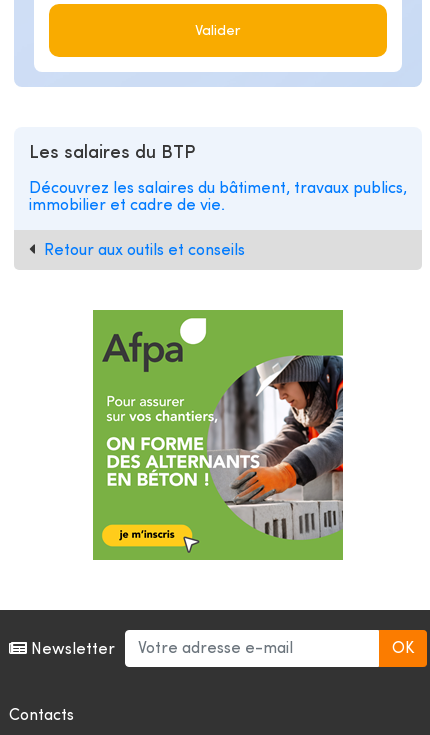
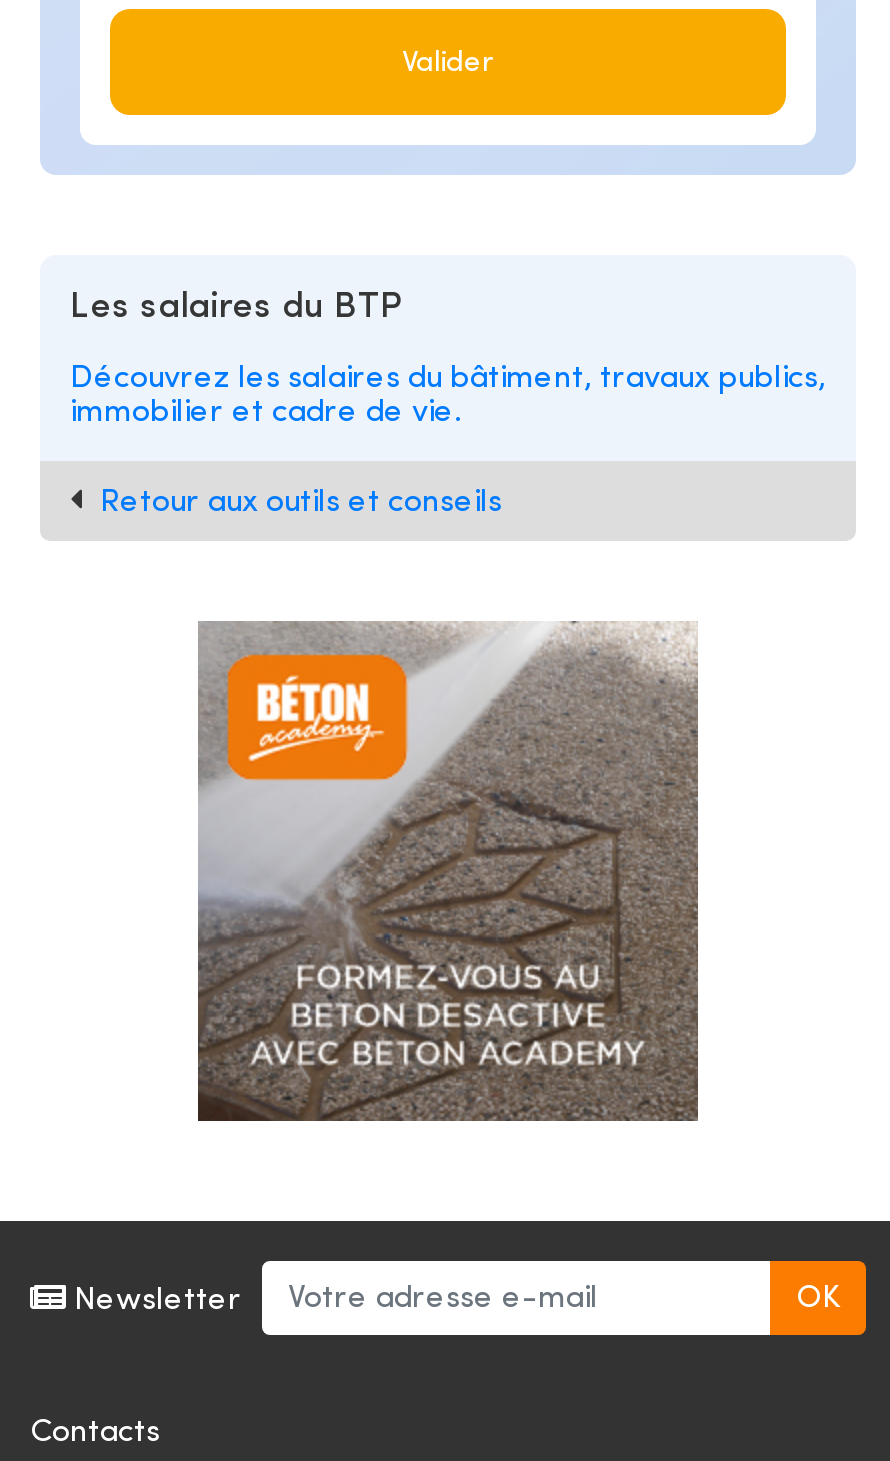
[92,309,344,561] [image] -> [196,621,700,1123] [image]

